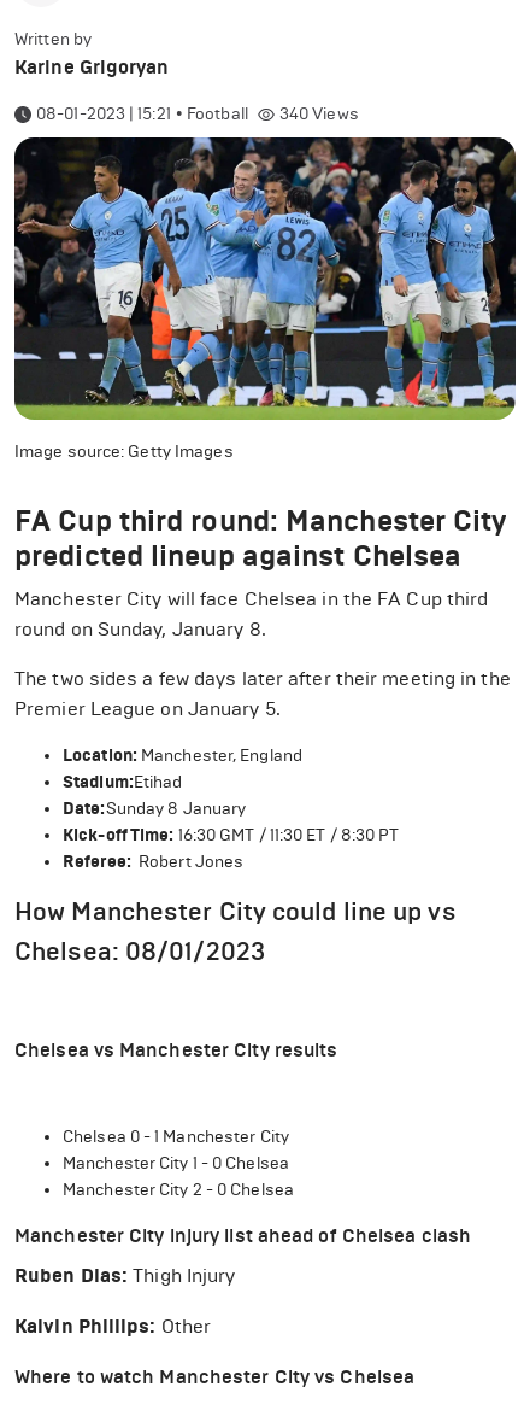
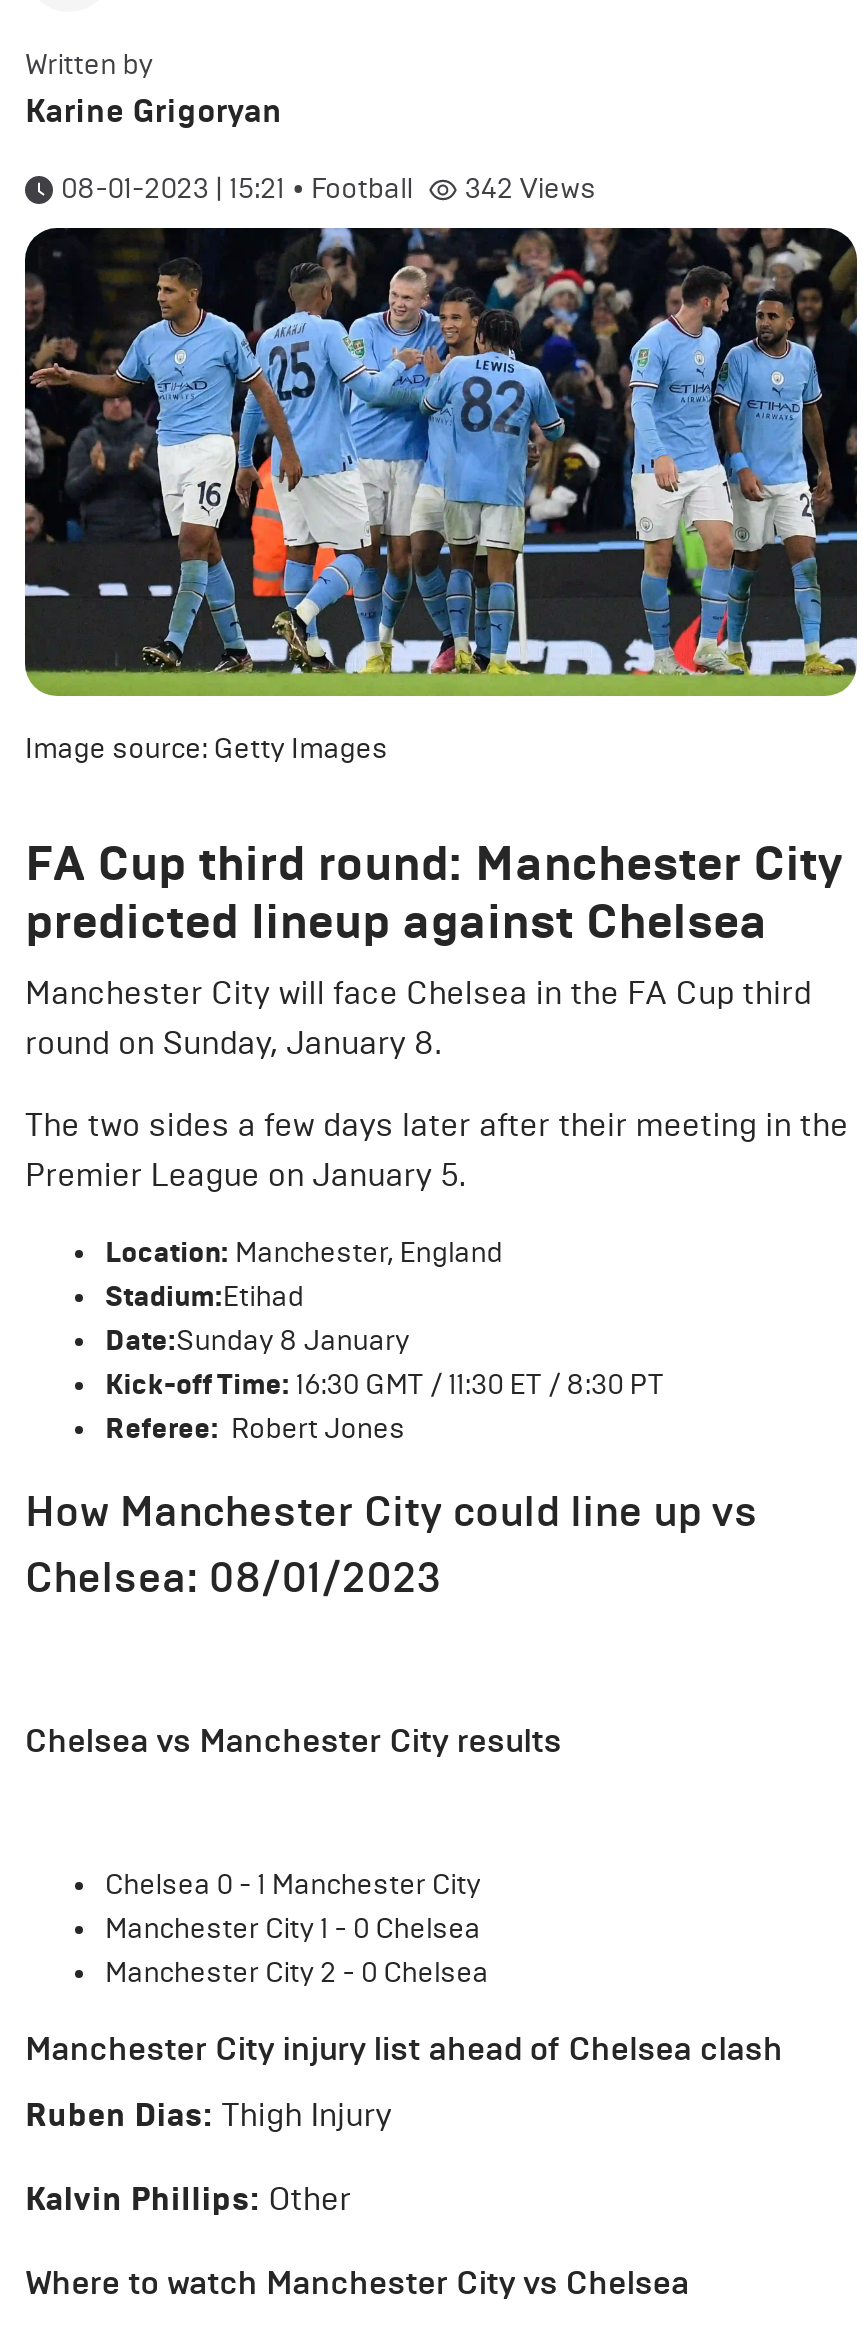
[279,104,359,124] 340 Views -> [465,172,597,206] 342 Views

